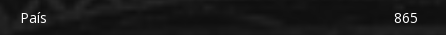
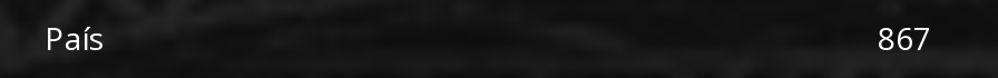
[394,8,418,27] 865 -> [878,17,931,60] 867

